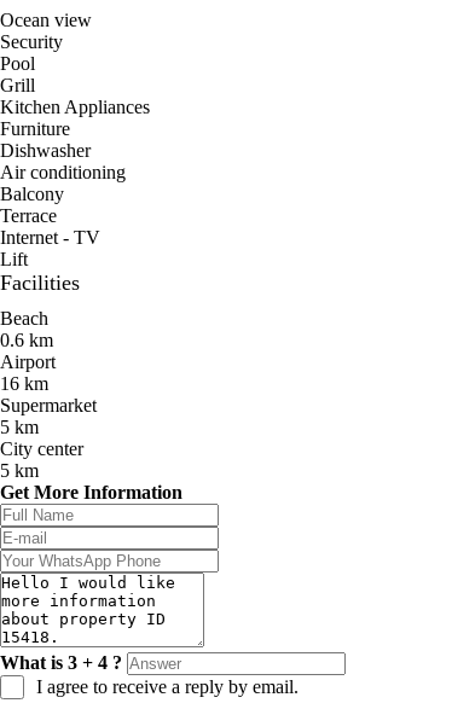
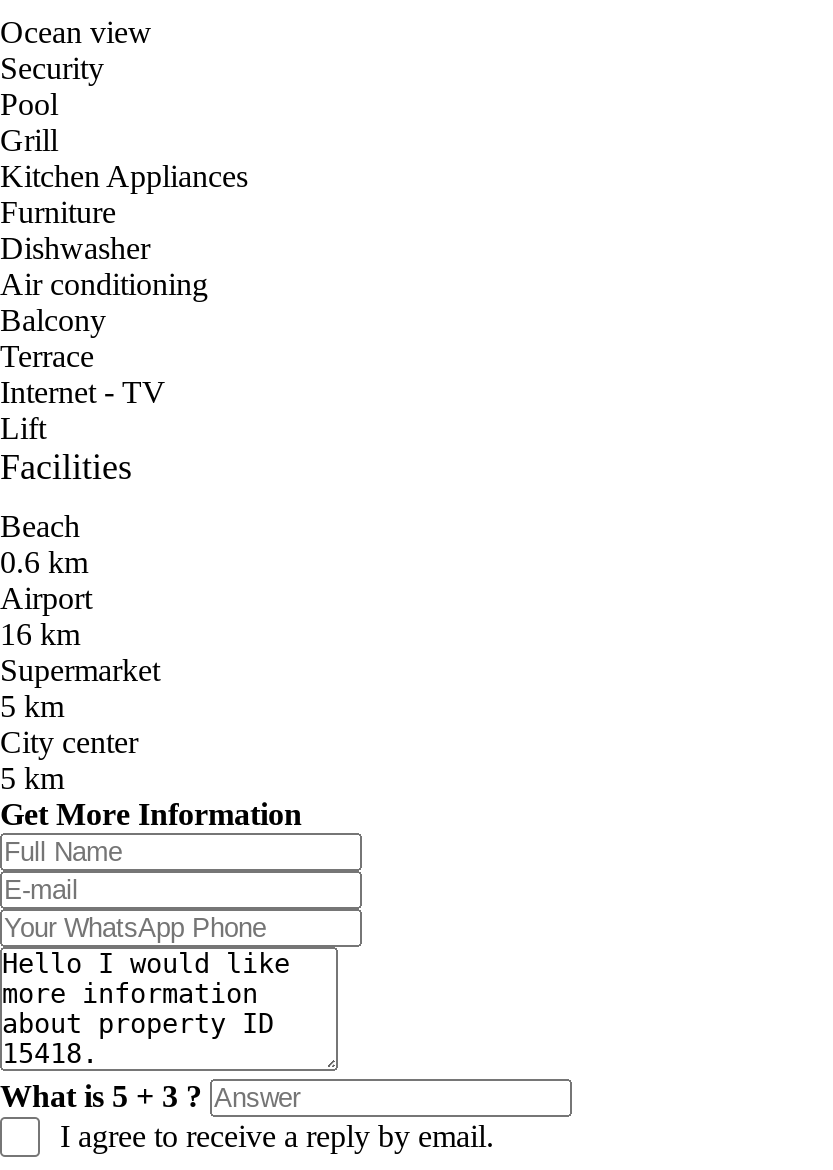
[0,652,122,673] What is 3 + 4 ? -> [0,1079,202,1113] What is 5 + 3 ?

